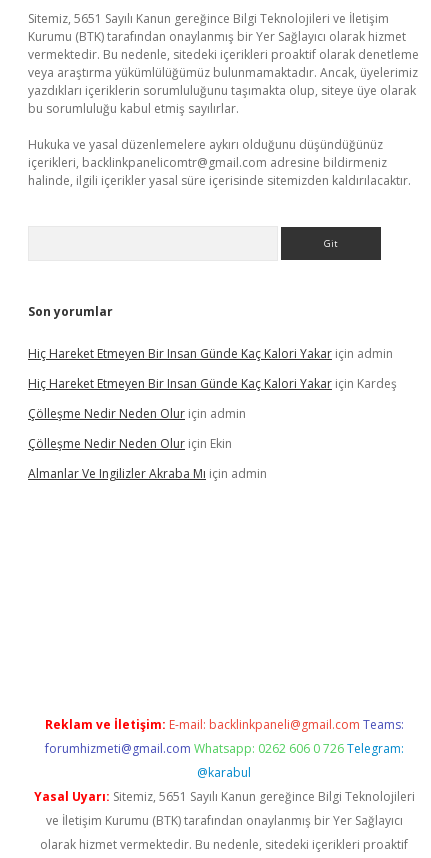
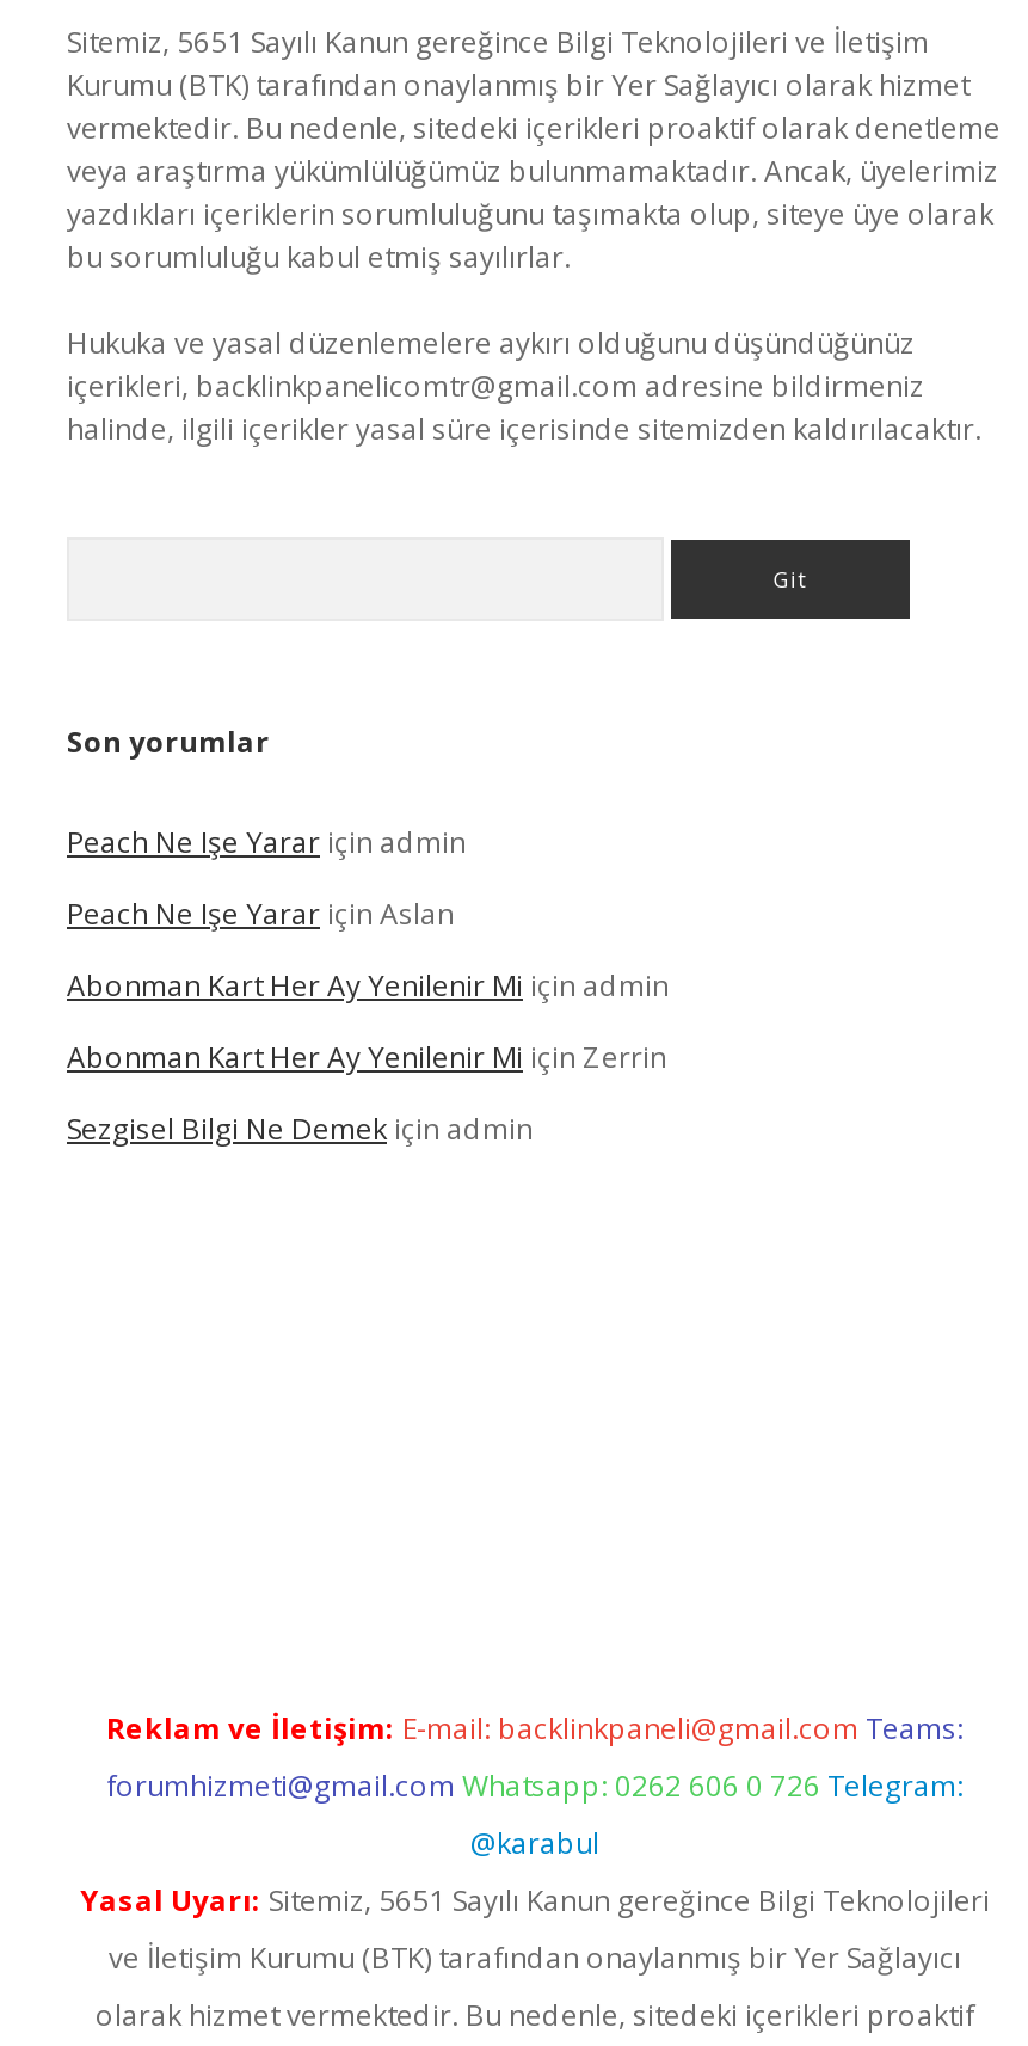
[28,345,393,362] Hiç Hareket Etmeyen Bir Insan Günde Kaç Kalori Yakar için admin -> [67,822,466,862] Peach Ne Işe Yarar için admin
[28,375,397,392] Hiç Hareket Etmeyen Bir Insan Günde Kaç Kalori Yakar için Kardeş -> [67,893,454,934] Peach Ne Işe Yarar için Aslan
[28,405,246,422] Çölleşme Nedir Neden Olur için admin -> [67,965,669,1006] Abonman Kart Her Ay Yenilenir Mi için admin
[28,435,232,452] Çölleşme Nedir Neden Olur için Ekin -> [67,1037,666,1077] Abonman Kart Her Ay Yenilenir Mi için Zerrin
[28,465,267,482] Almanlar Ve Ingilizler Akraba Mı için admin -> [67,1108,533,1149] Sezgisel Bilgi Ne Demek için admin

